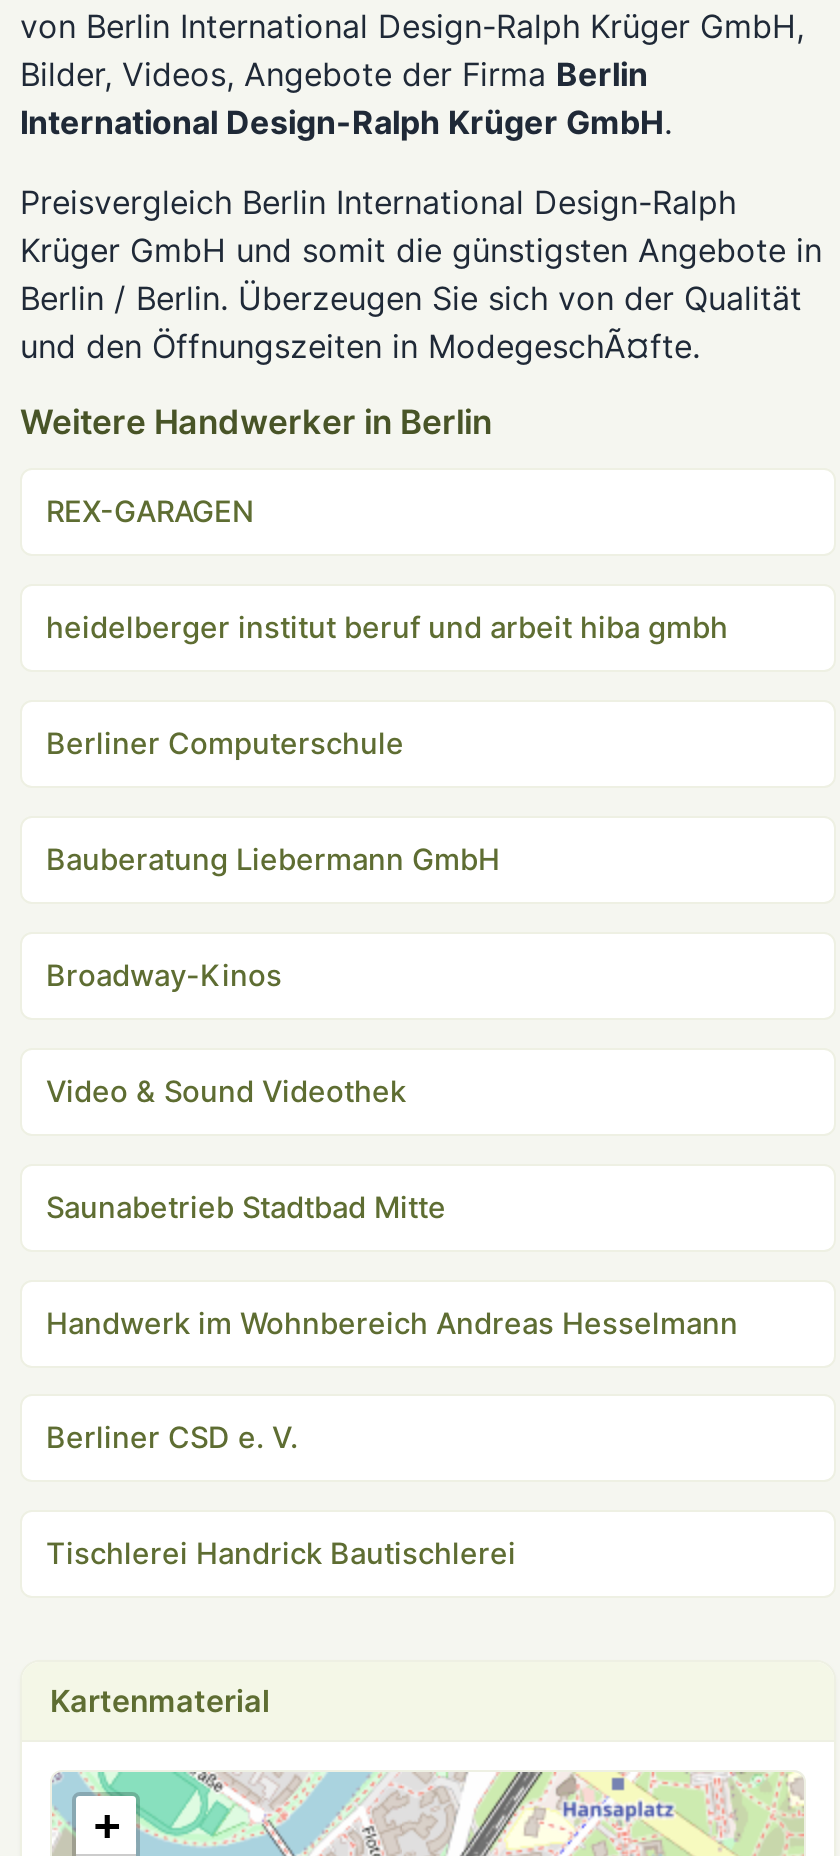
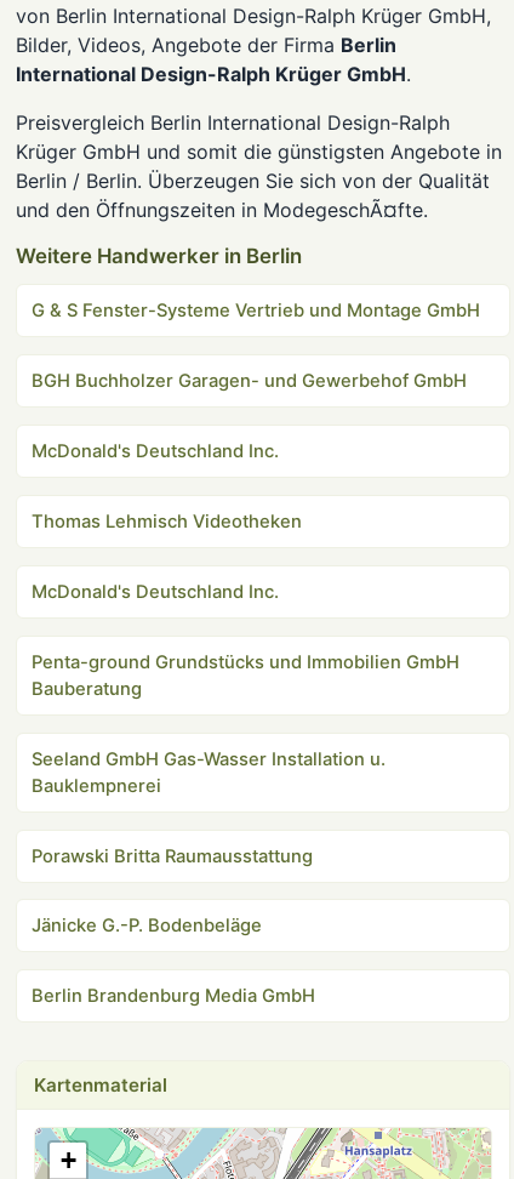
[46,495,254,531] REX-GARAGEN -> [32,300,480,322] G & S Fenster-Systeme Vertrieb und Montage GmbH
[46,610,728,646] heidelberger institut beruf und arbeit hiba gmbh -> [32,370,467,392] BGH Buchholzer Garagen- und Gewerbehof GmbH
[46,726,404,762] Berliner Computerschule -> [32,440,279,462] McDonald's Deutschland Inc.
[46,842,500,878] Bauberatung Liebermann GmbH -> [32,511,302,532] Thomas Lehmisch Videotheken
[46,958,282,994] Broadway-Kinos -> [32,581,279,603] McDonald's Deutschland Inc.
[46,1074,406,1110] Video & Sound Videothek -> [32,651,459,700] Penta-ground Grundstücks und Immobilien GmbH | Bauberatung
[46,1189,446,1225] Saunabetrieb Stadtbad Mitte -> [32,748,385,796] Seeland GmbH Gas-Wasser Installation u. | Bauklempnerei
[46,1305,738,1341] Handwerk im Wohnbereich Andreas Hesselmann -> [32,845,313,867] Porawski Britta Raumausstattung
[46,1421,298,1457] Berliner CSD e. V. -> [32,915,262,937] Jänicke G.-P. Bodenbeläge
[46,1536,516,1572] Tischlerei Handrick Bautischlerei -> [32,985,315,1007] Berlin Brandenburg Media GmbH

